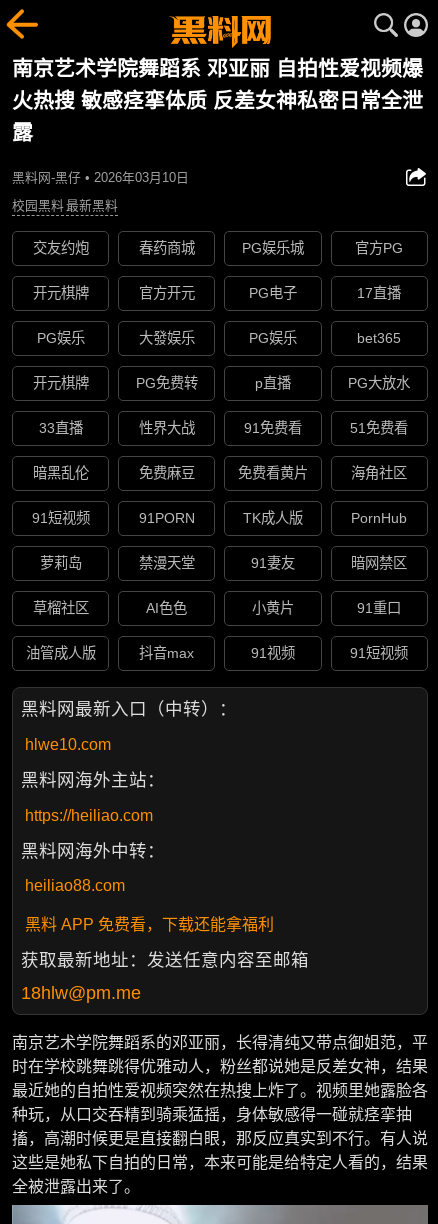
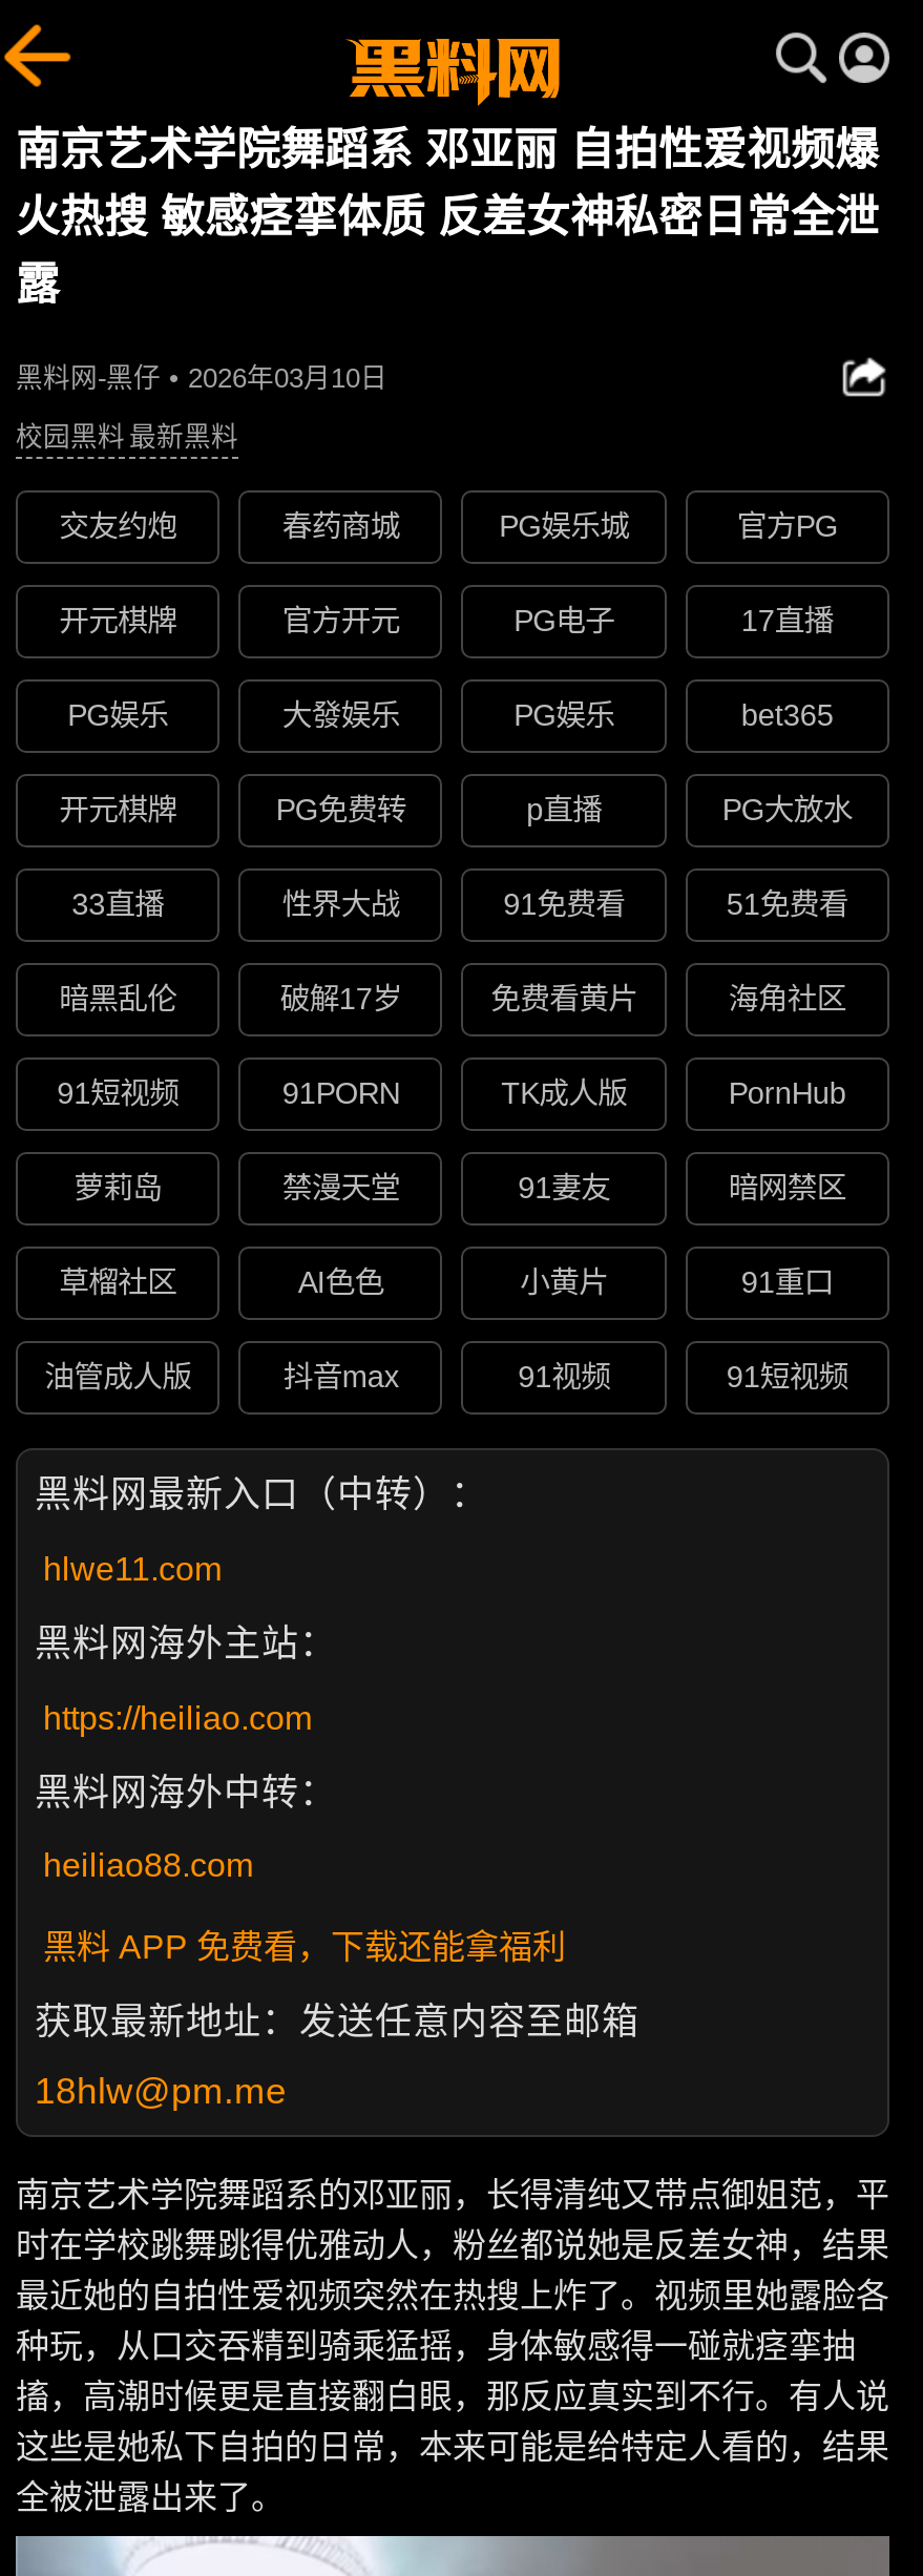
[139,465,195,481] 免费麻豆 -> [280,983,402,1016] 破解17岁
[25,736,111,753] hlwe10.com -> [43,1551,222,1586] hlwe11.com

